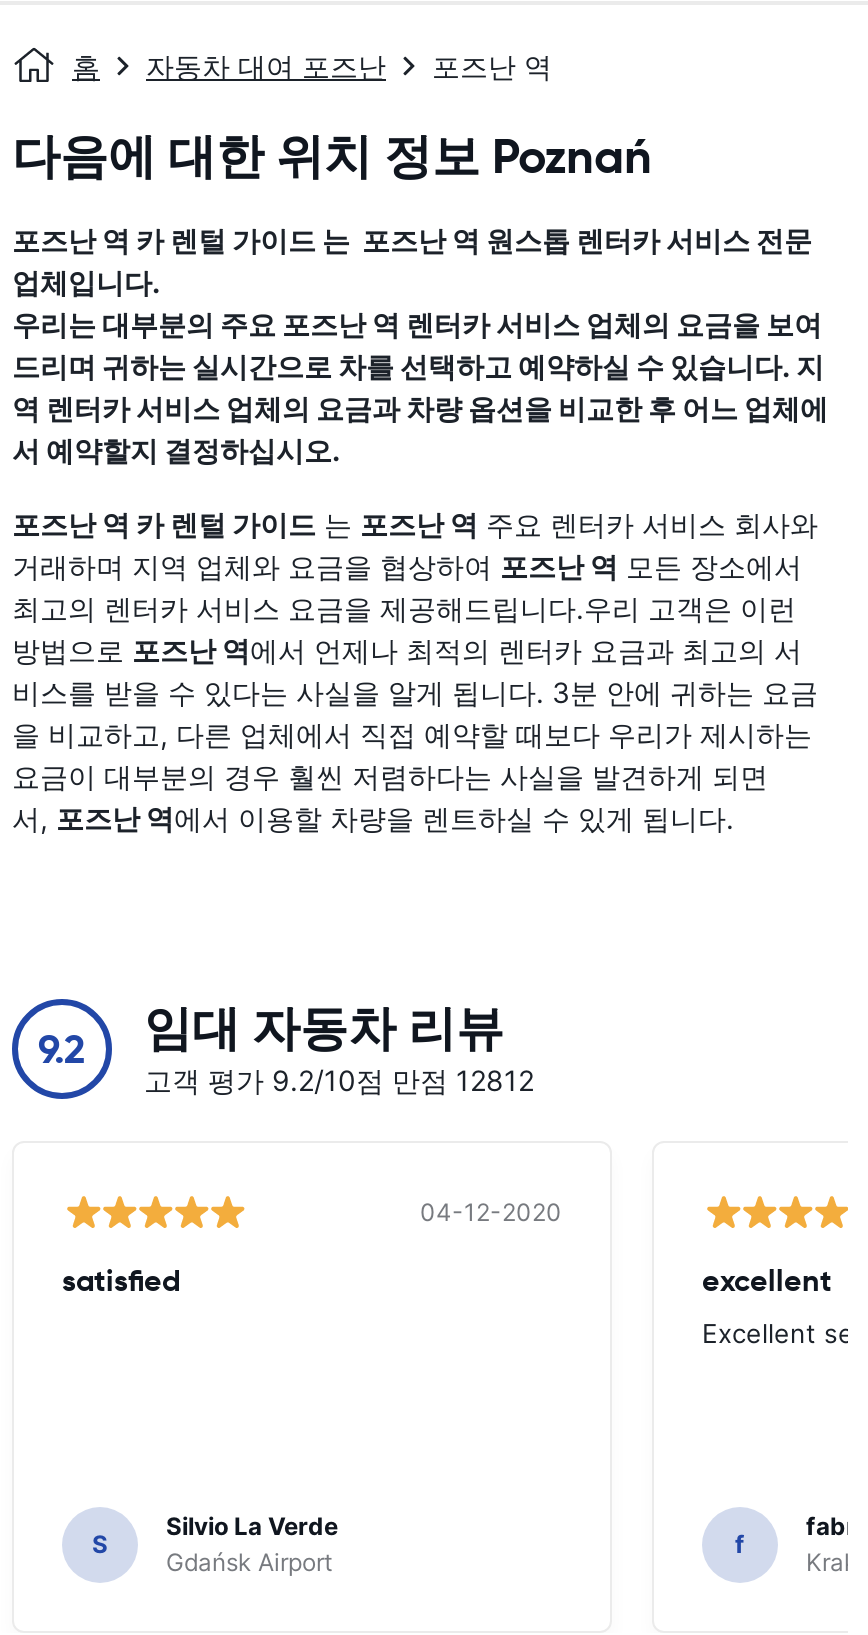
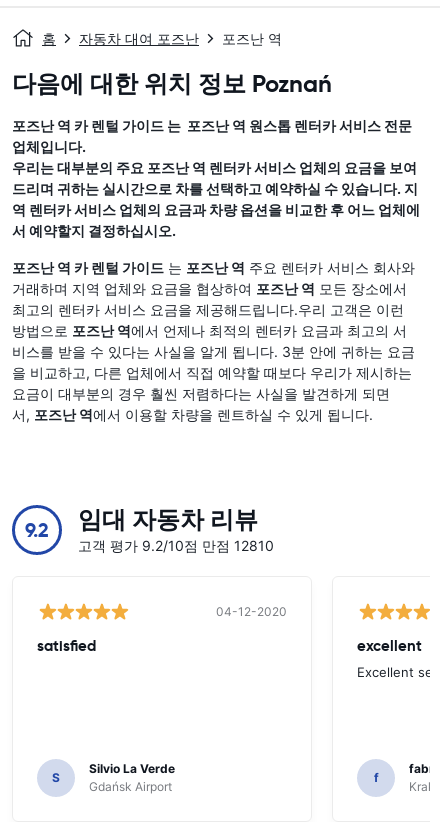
[144,1063,534,1097] 고객 평가 9.2/10점 만점 12812 -> [78,537,274,554] 고객 평가 9.2/10점 만점 12810

